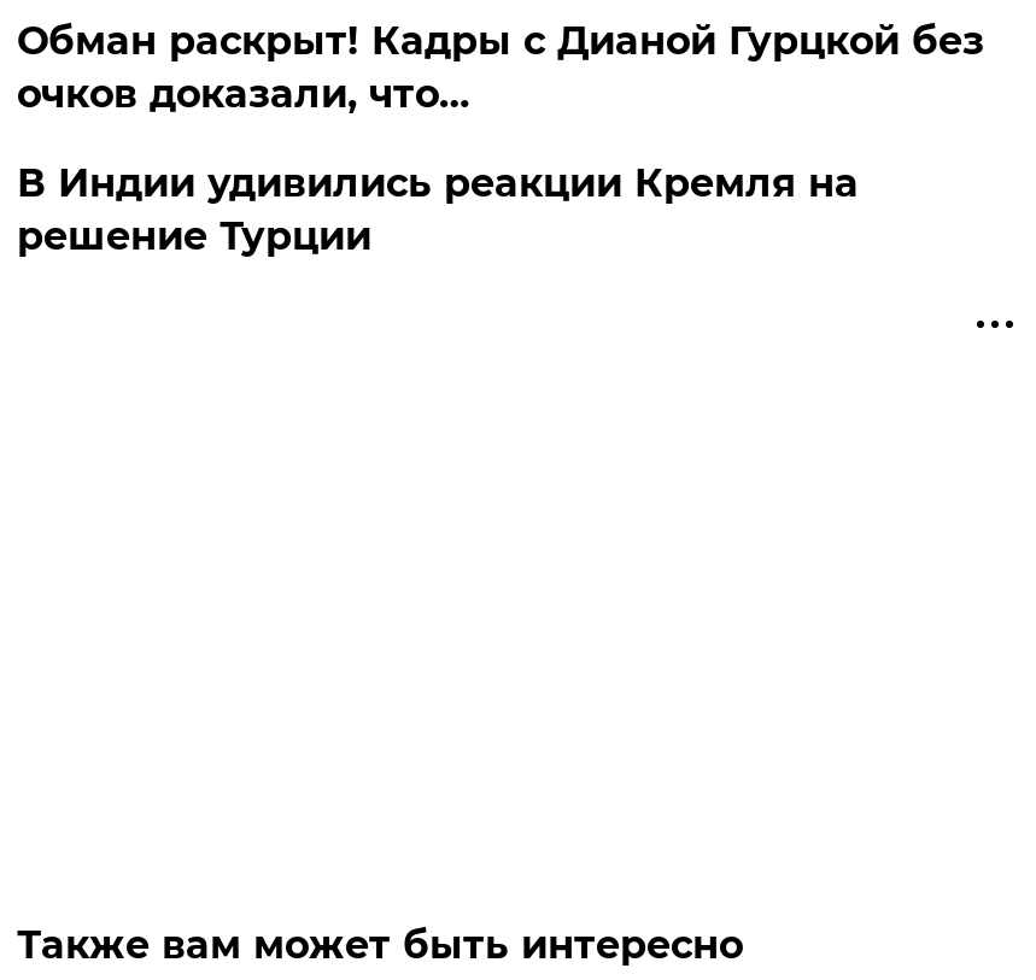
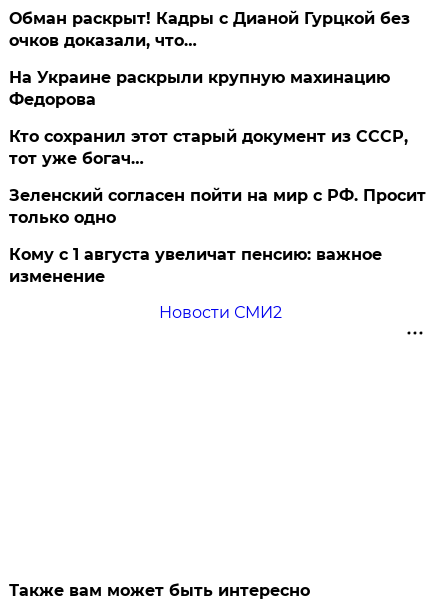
[17,160,858,259] В Индии удивились реакции Кремля на | решение Турции -> [9,68,426,322] На Украине раскрыли крупную махинацию | Федорова | Кто сохранил этот старый документ из СССР, | тот уже богач… | Зеленский согласен пойти на мир с РФ. Просит | только одно | Кому с 1 августа увеличат пенсию: важное | изменение | Новости СМИ2

